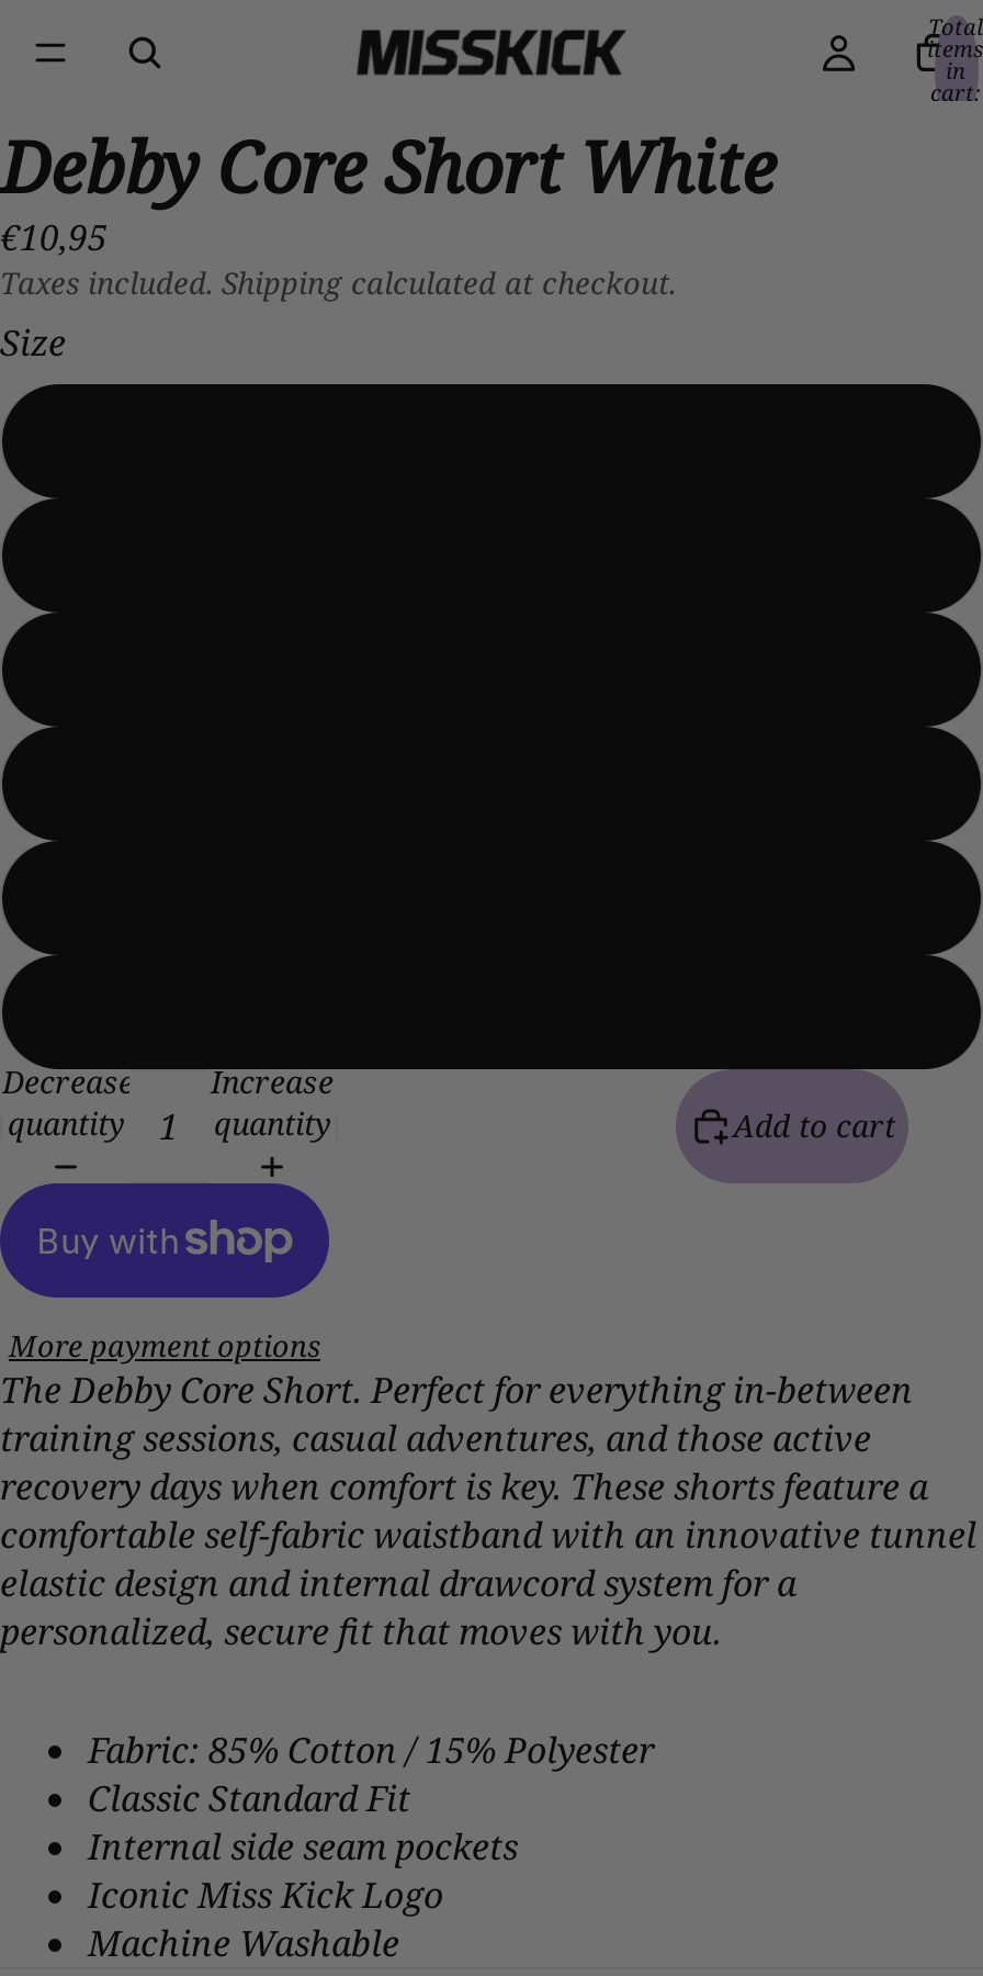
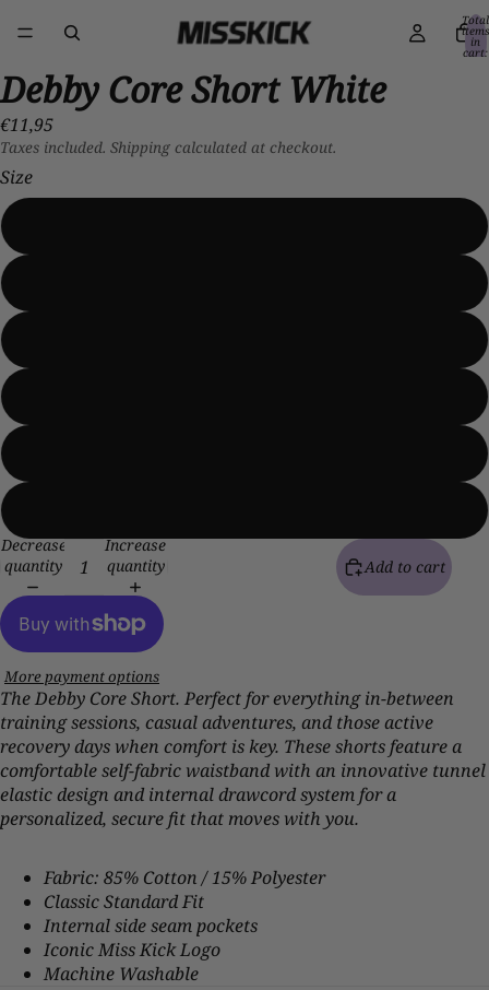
[0,213,108,261] €10,95 -> [0,113,53,137] €11,95

